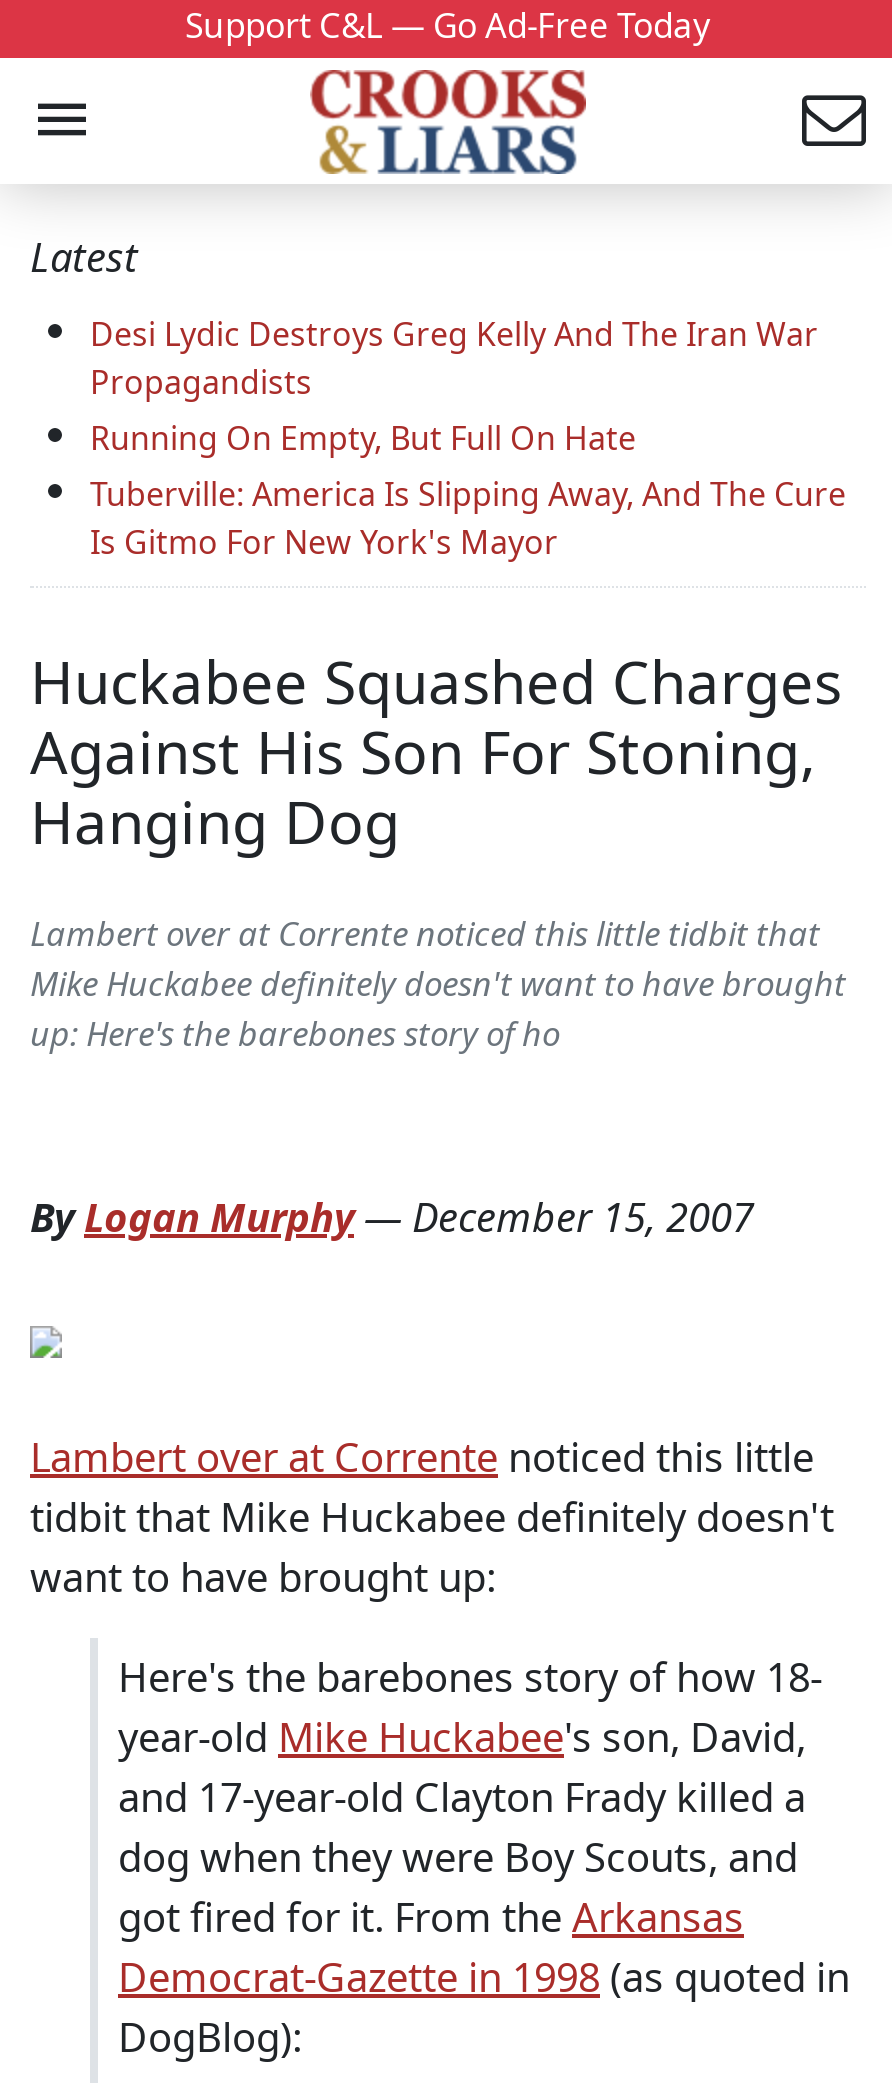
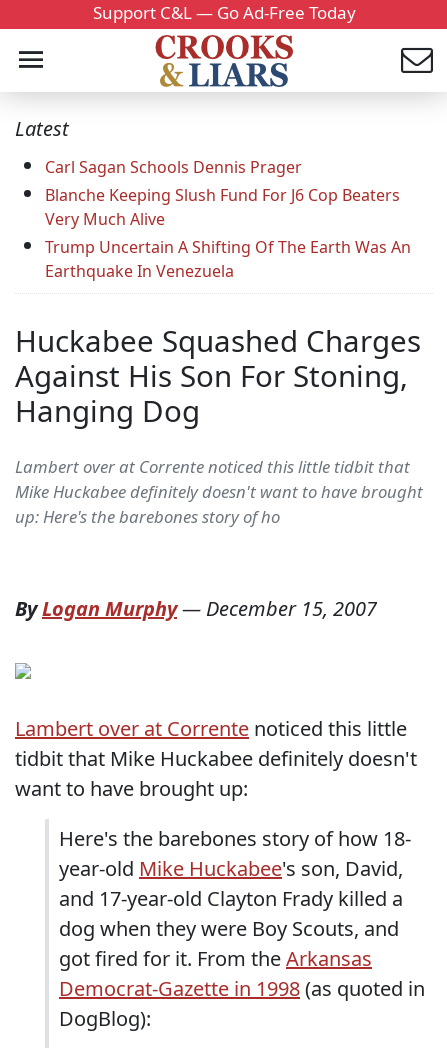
[90,313,846,565] Desi Lydic Destroys Greg Kelly And The Iran War | Propagandists | Running On Empty, But Full On Hate | Tuberville: America Is Slipping Away, And The Cure | Is Gitmo For New York's Mayor -> [45,156,411,282] Carl Sagan Schools Dennis Prager | Blanche Keeping Slush Fund For J6 Cop Beaters | Very Much Alive | Trump Uncertain A Shifting Of The Earth Was An | Earthquake In Venezuela

